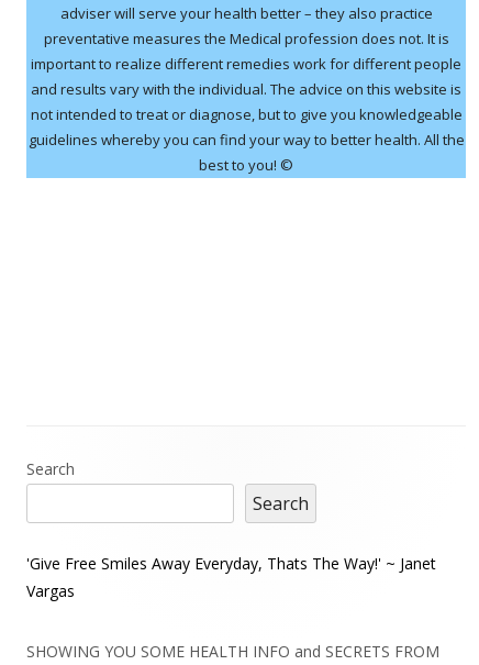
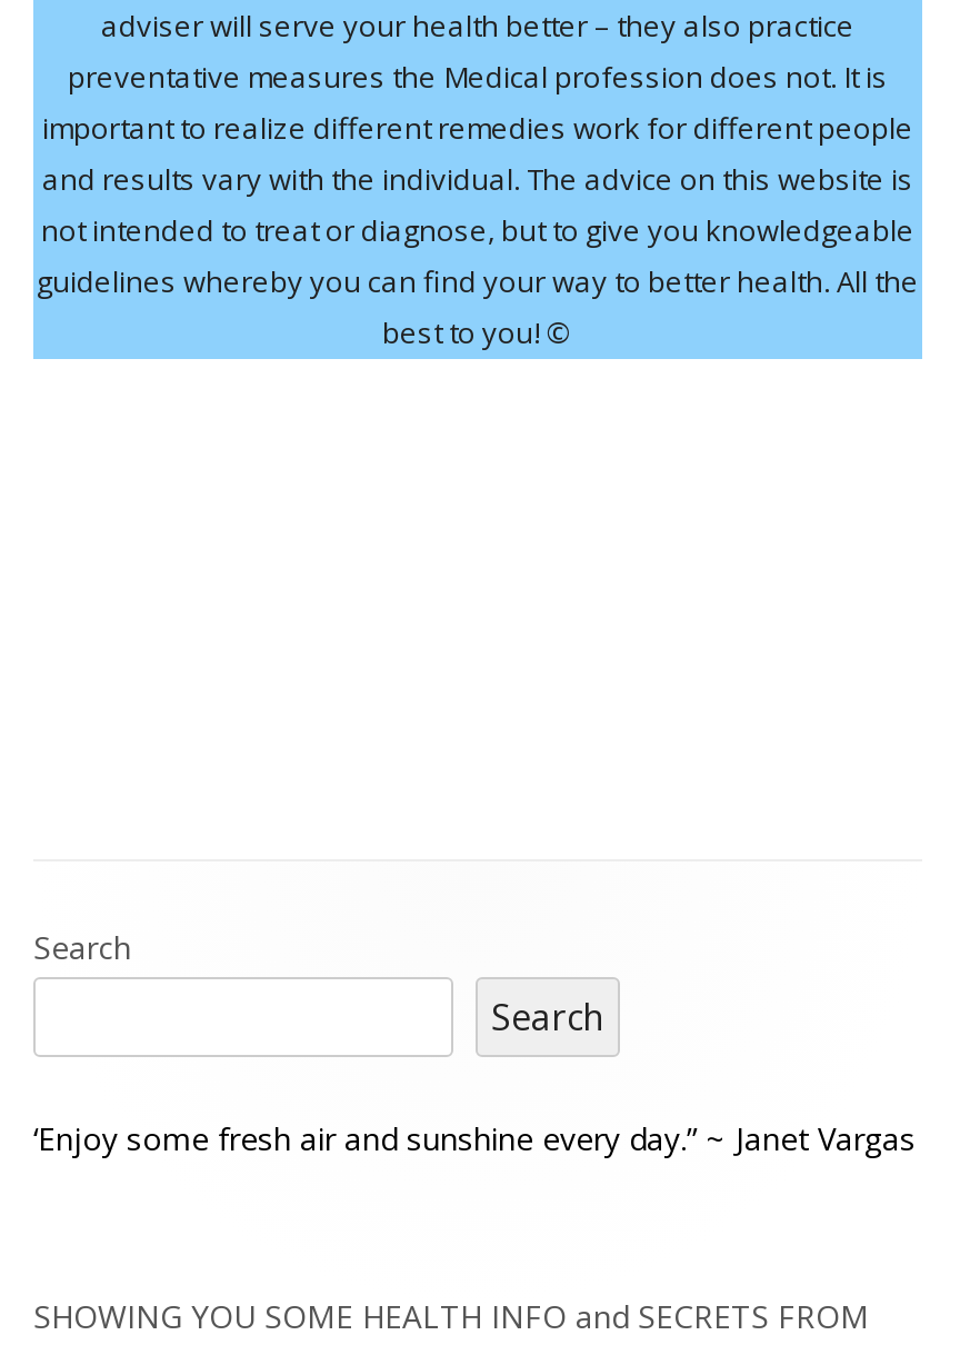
[26,552,436,601] 'Give Free Smiles Away Everyday, Thats The Way!' ~ Janet | Vargas -> [33,1117,916,1160] ‘Enjoy some fresh air and sunshine every day.” ~ Janet Vargas

